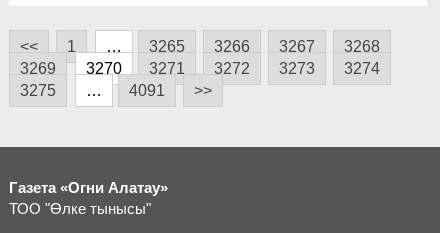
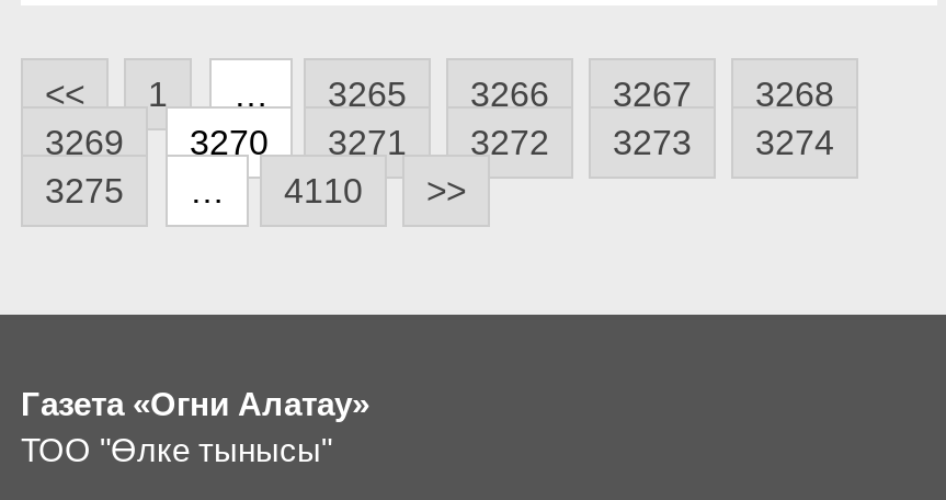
[129,82,165,99] 4091 -> [284,172,363,209] 4110

